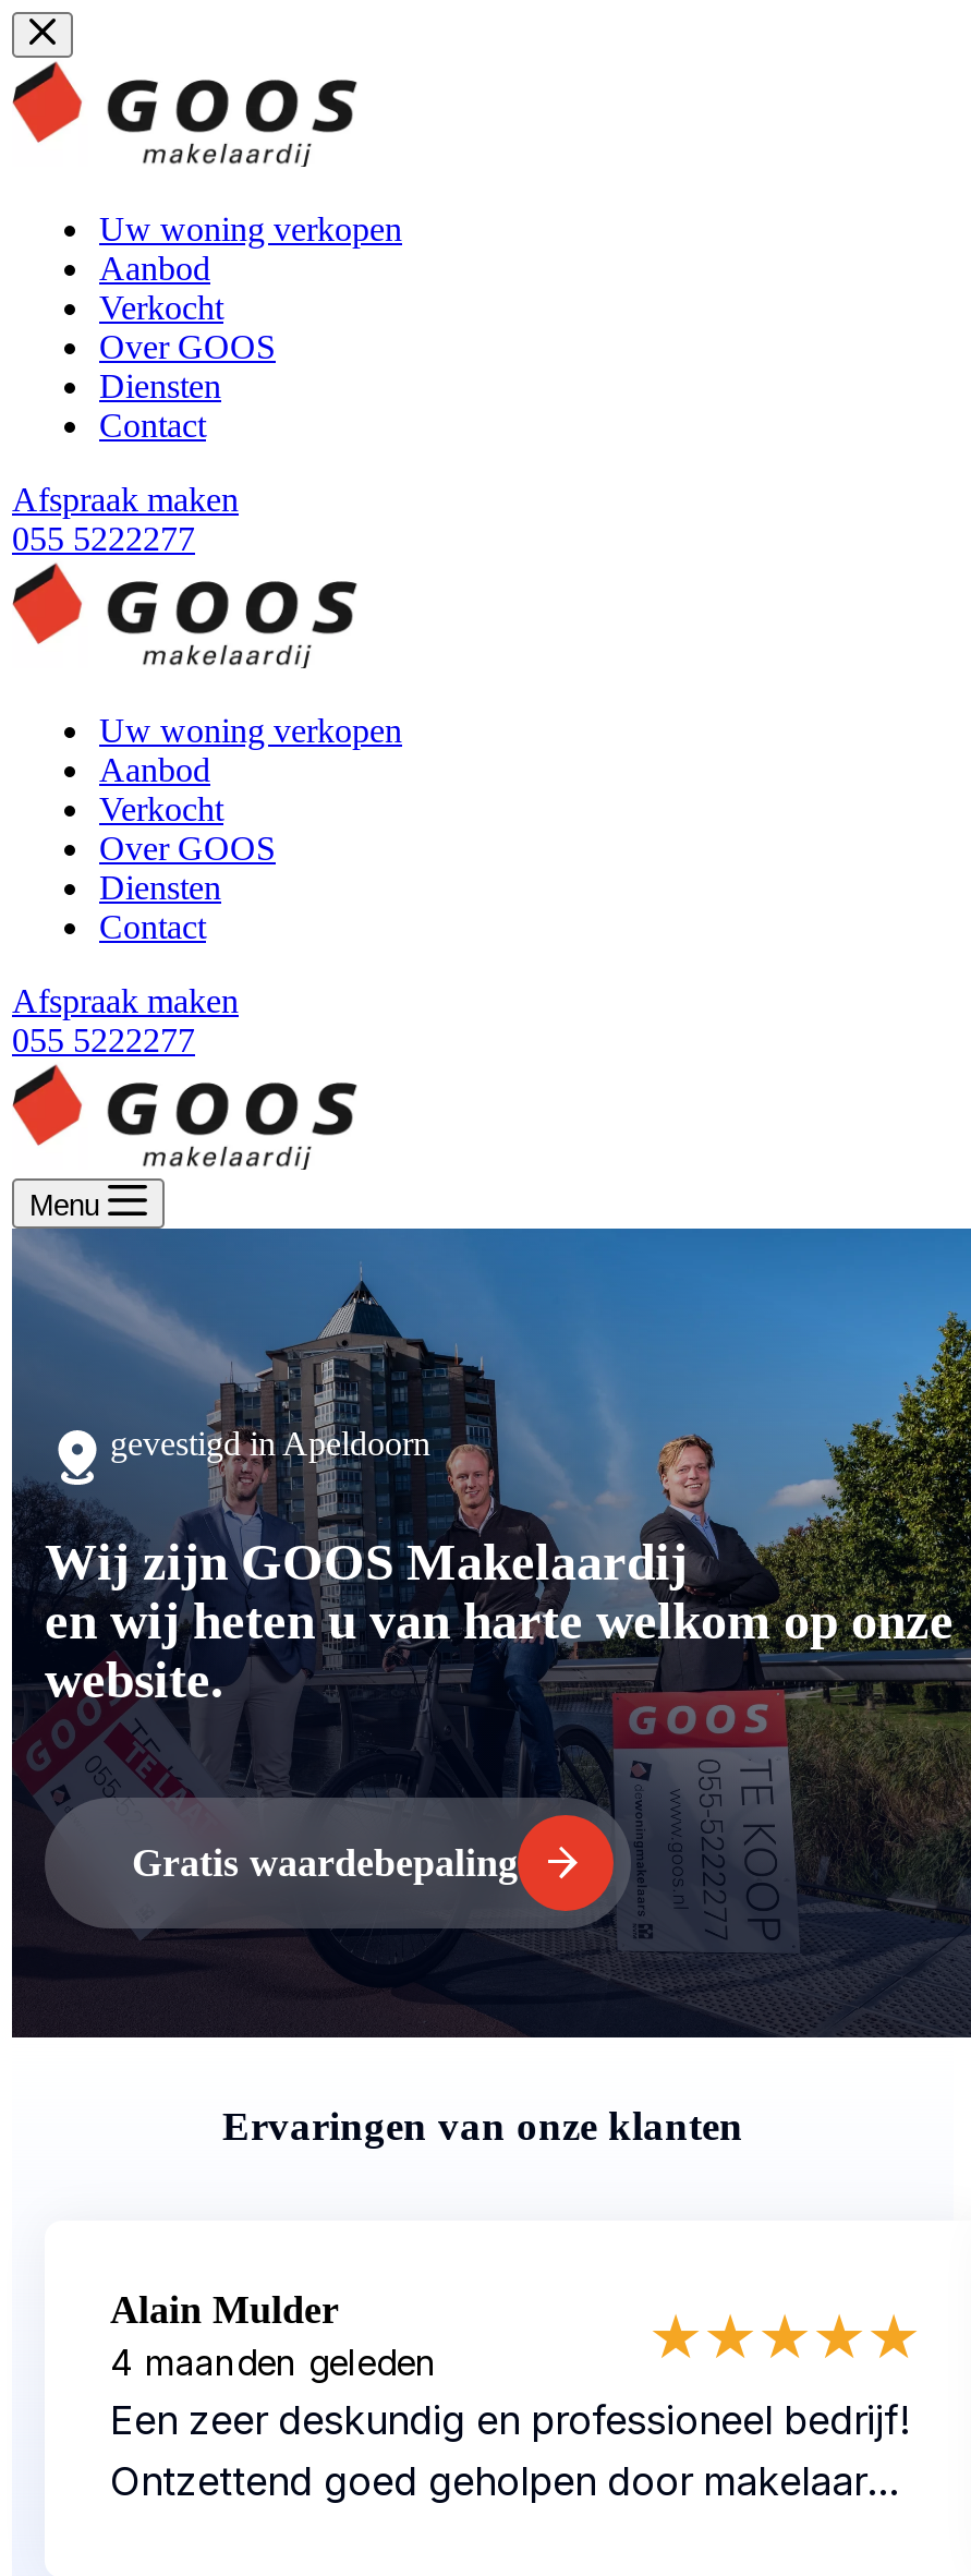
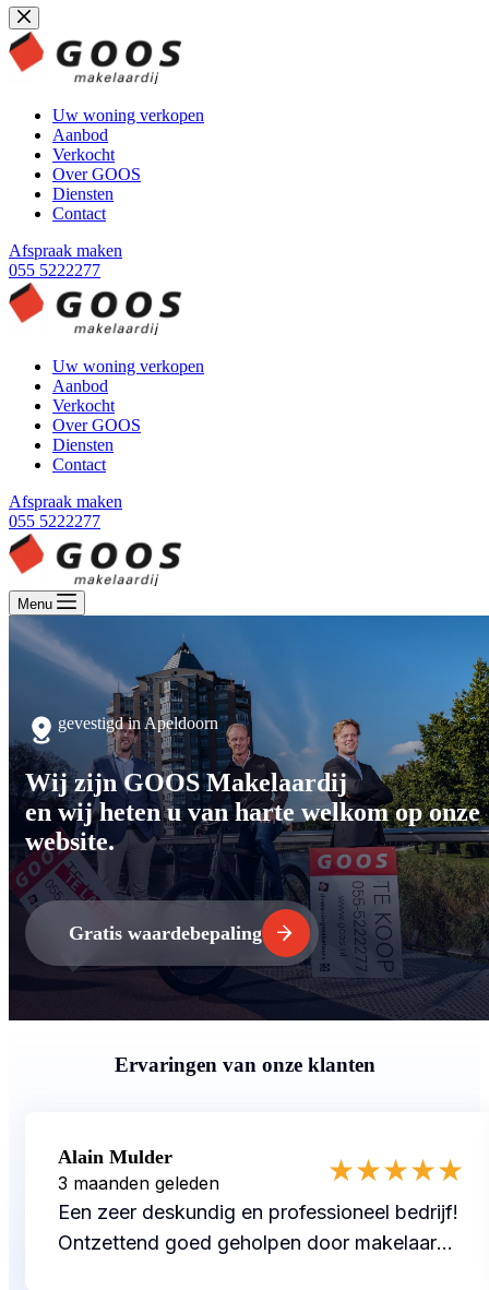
[110,2341,437,2384] 4 maanden geleden -> [58,1172,219,1194] 3 maanden geleden

